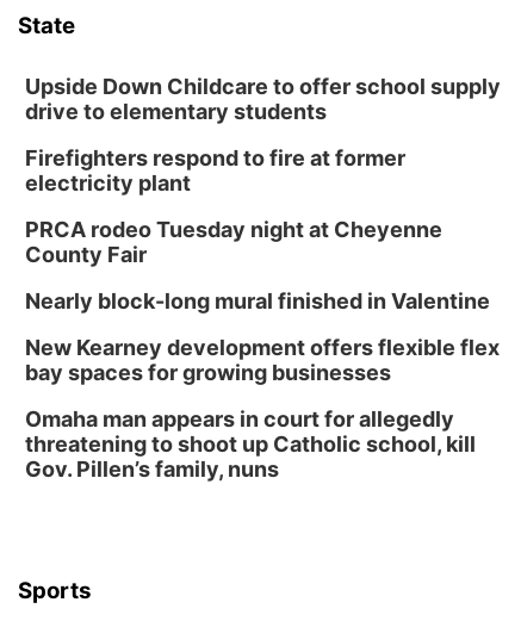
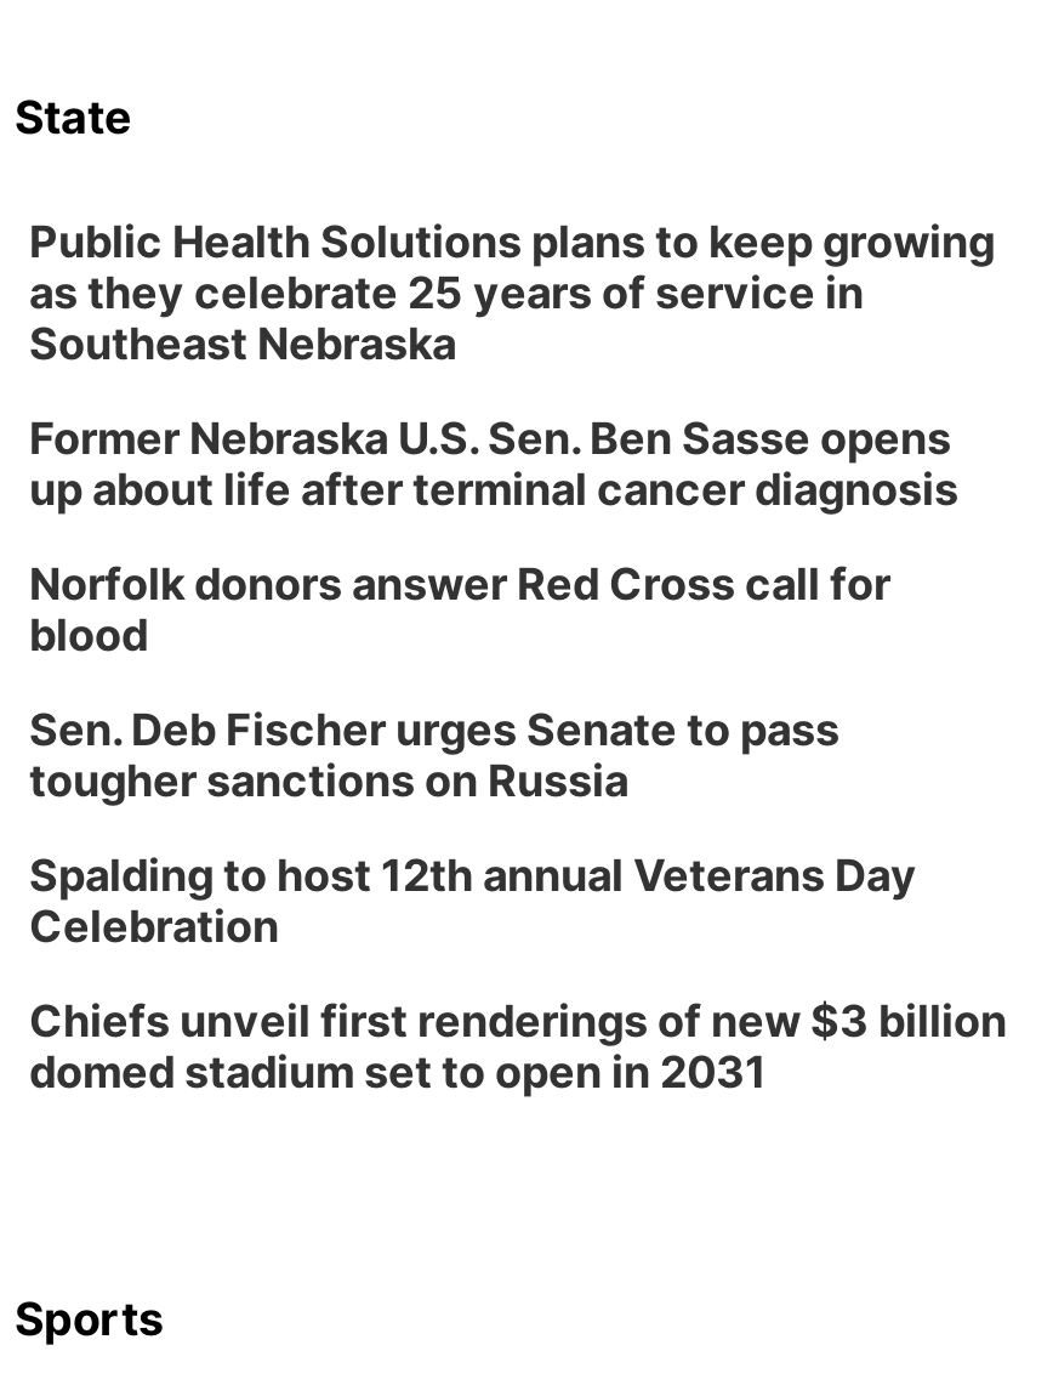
[25,74,501,125] Upside Down Childcare to offer school supply | drive to elementary students -> [29,217,995,370] Public Health Solutions plans to keep growing | as they celebrate 25 years of service in | Southeast Nebraska
[25,146,405,196] Firefighters respond to fire at former | electricity plant -> [29,414,958,516] Former Nebraska U.S. Sen. Ben Sasse opens | up about life after terminal cancer diagnosis
[25,218,442,268] PRCA rodeo Tuesday night at Cheyenne | County Fair -> [29,560,890,662] Norfolk donors answer Red Cross call for | blood
[25,289,490,314] Nearly block-long mural finished in Valentine -> [29,705,839,807] Sen. Deb Fischer urges Senate to pass | tougher sanctions on Russia
[25,336,500,386] New Kearney development offers flexible flex | bay spaces for growing businesses -> [29,851,917,953] Spalding to host 12th annual Veterans Day | Celebration
[25,407,476,482] Omaha man appears in court for allegedly | threatening to shoot up Catholic school, kill | Gov. Pillen’s family, nuns -> [29,997,1007,1099] Chiefs unveil first renderings of new $3 billion | domed stadium set to open in 2031

